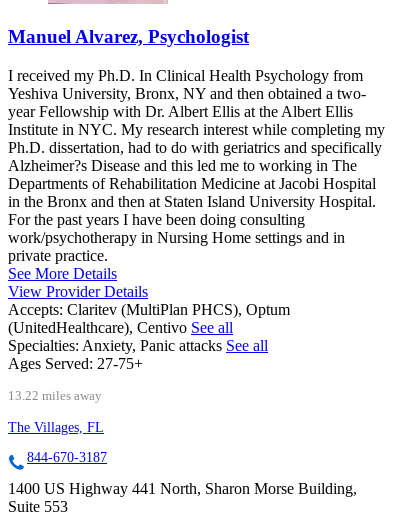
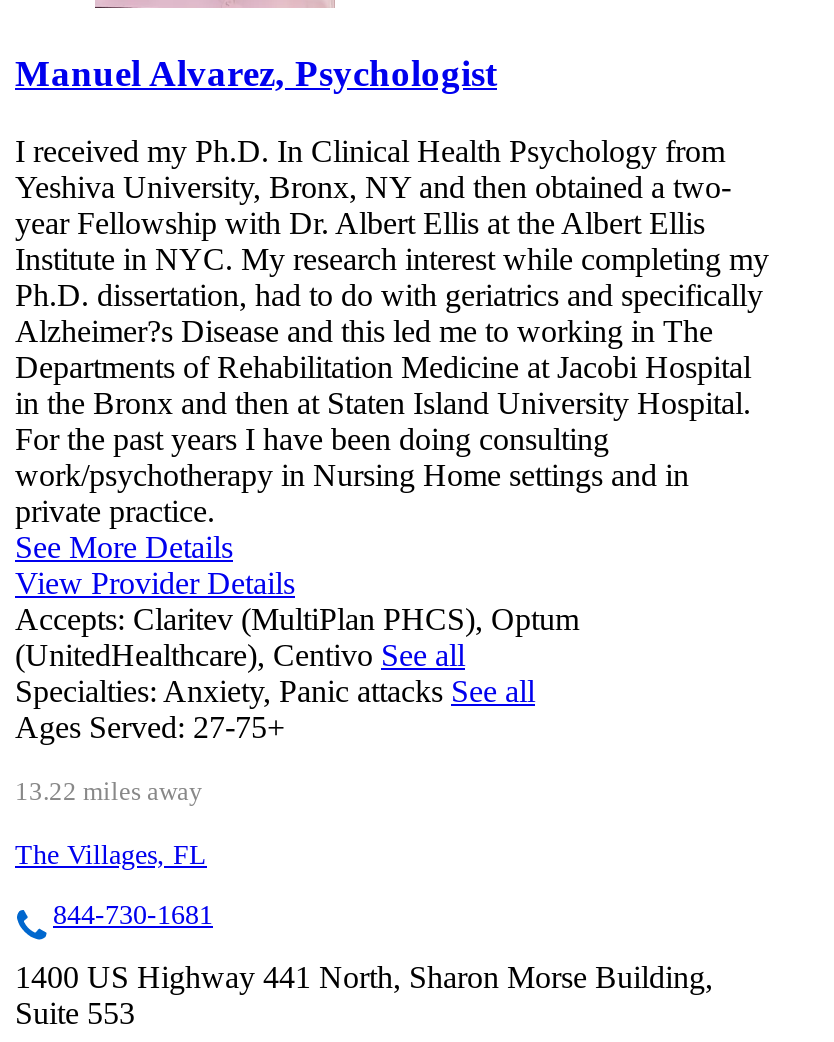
[27,450,107,465] 844-670-3187 -> [53,900,213,930] 844-730-1681

